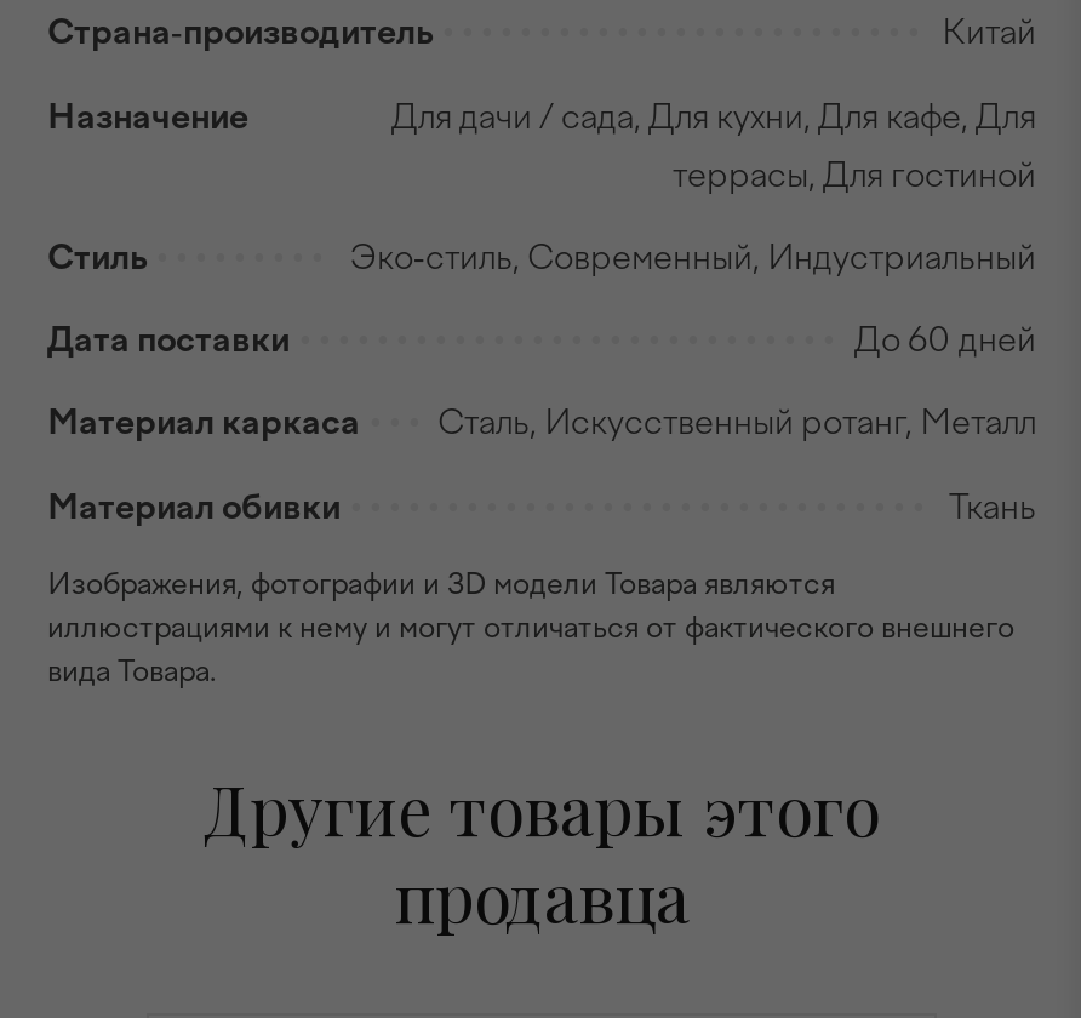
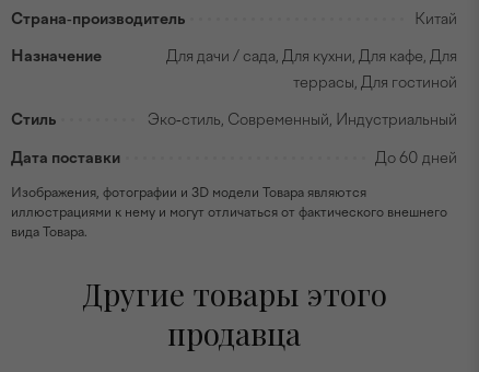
[47,404,1036,528] Материал каркаса | Сталь, Искусственный ротанг, Металл | Материал обивки | Ткань -> none

